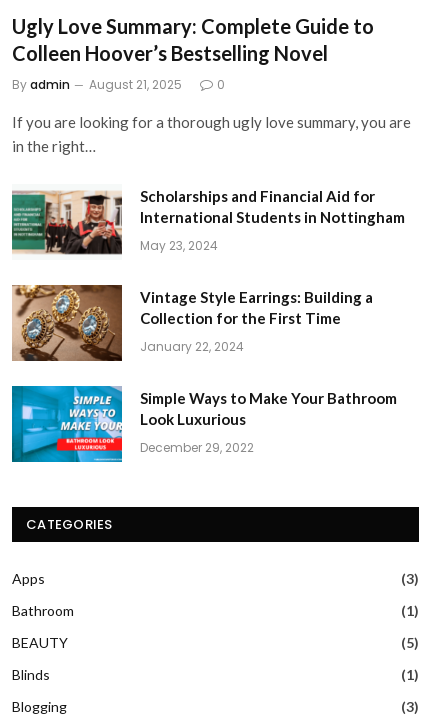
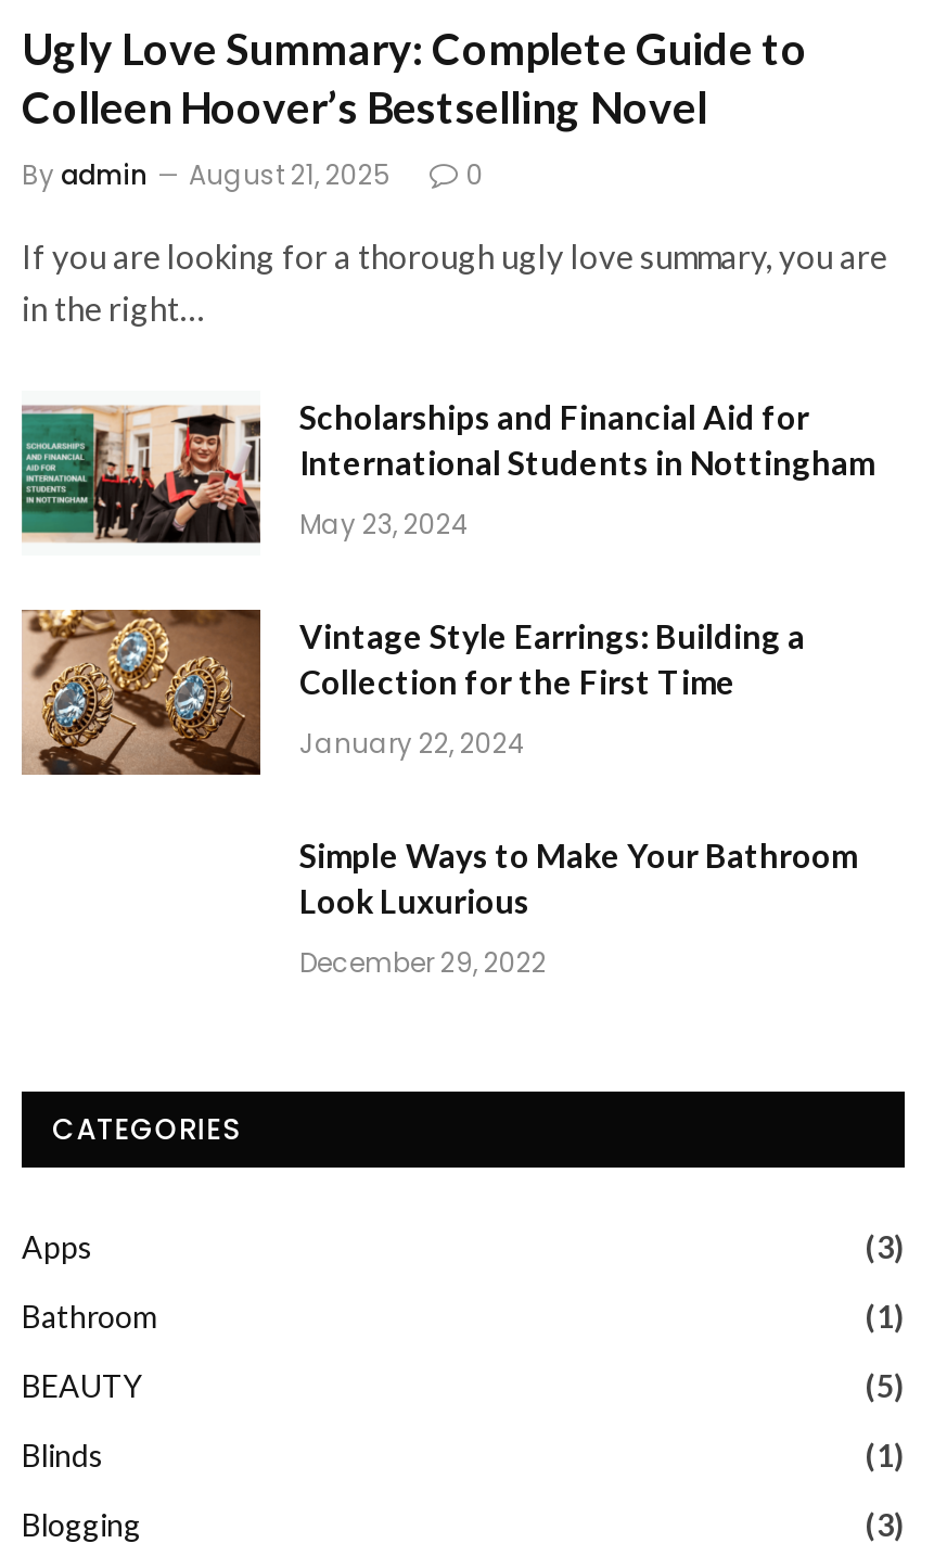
[11,385,123,463] [image] -> none

